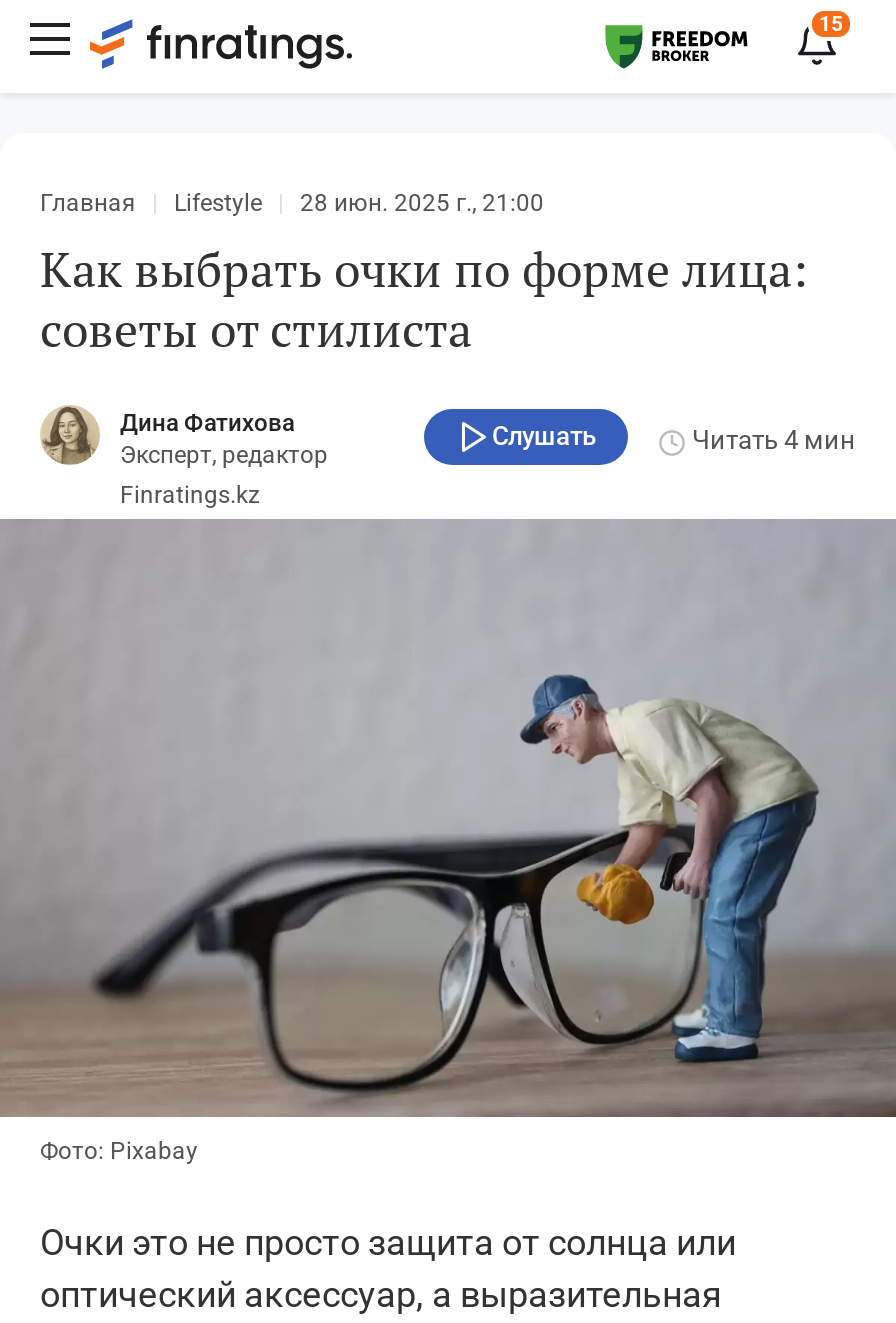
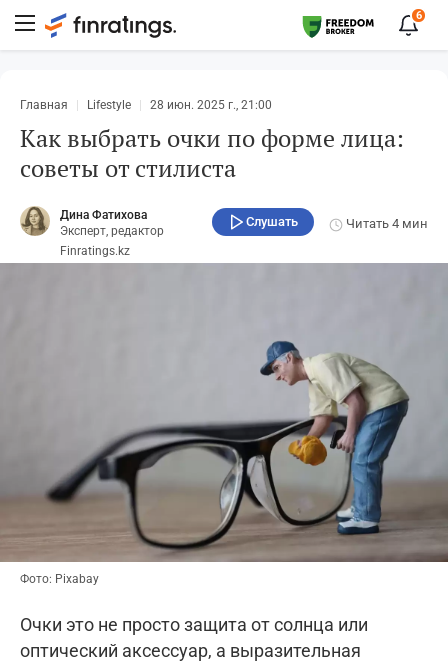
[819,10,843,36] 15 -> [415,8,421,21] 6

